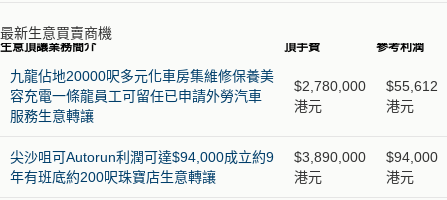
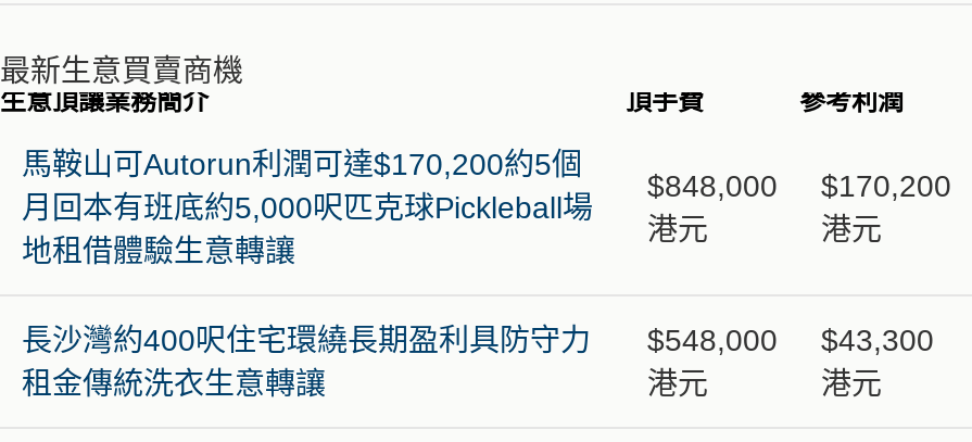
[10,68,274,124] 九龍佔地20000呎多元化車房集維修保養美 | 容充電一條龍員工可留任已申請外勞汽車 | 服務生意轉讓 -> [22,148,593,269] 馬鞍山可Autorun利潤可達$170,200約5個 | 月回本有班底約5,000呎匹克球Pickleball場 | 地租借體驗生意轉讓
[294,78,366,94] $2,780,000 -> [647,169,778,204] $848,000
[386,78,438,94] $55,612 -> [821,169,951,204] $170,200
[10,149,274,185] 尖沙咀可Autorun利潤可達$94,000成立約9 | 年有班底約200呎珠寶店生意轉讓 -> [22,324,591,402] 長沙灣約400呎住宅環繞長期盈利具防守力 | 租金傳統洗衣生意轉讓
[294,149,366,165] $3,890,000 -> [647,324,778,358] $548,000
[386,149,438,165] $94,000 -> [821,324,934,358] $43,300

